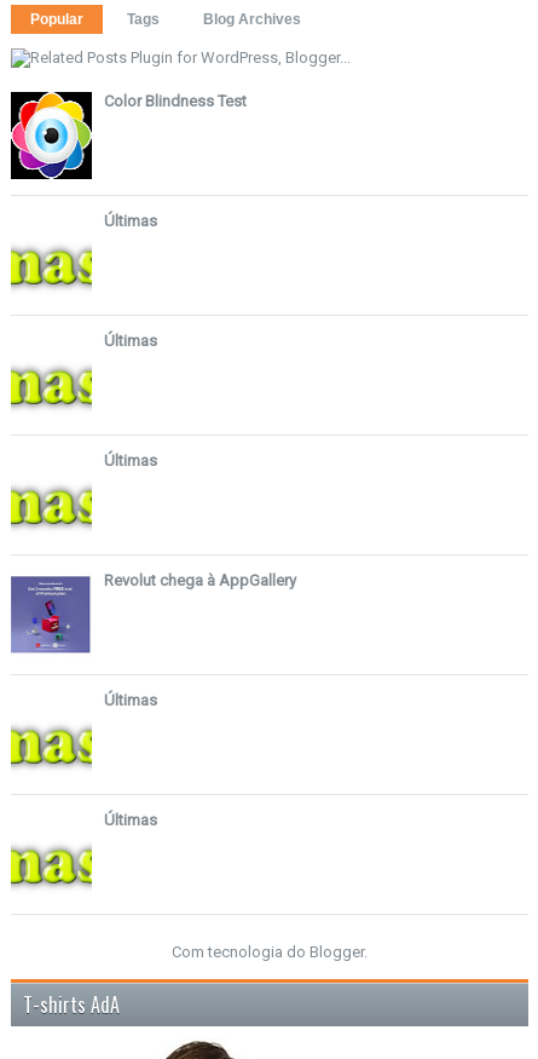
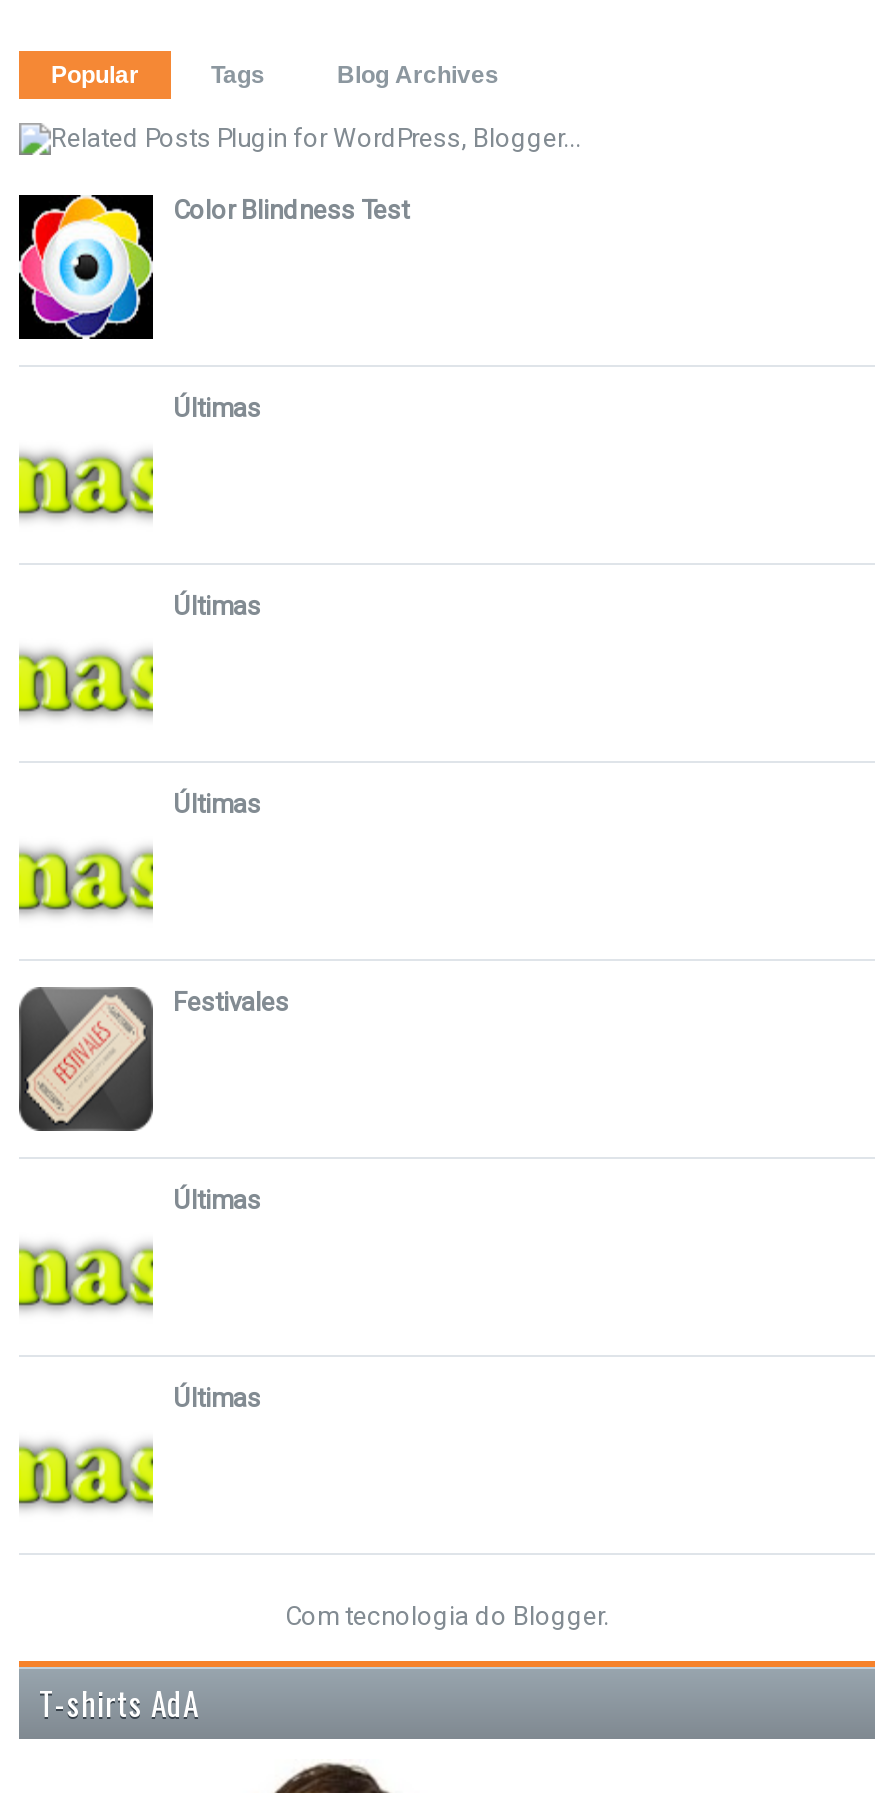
[11,571,296,658] [image] | Revolut chega à AppGallery -> [17,985,289,1133] [image] | Festivales

